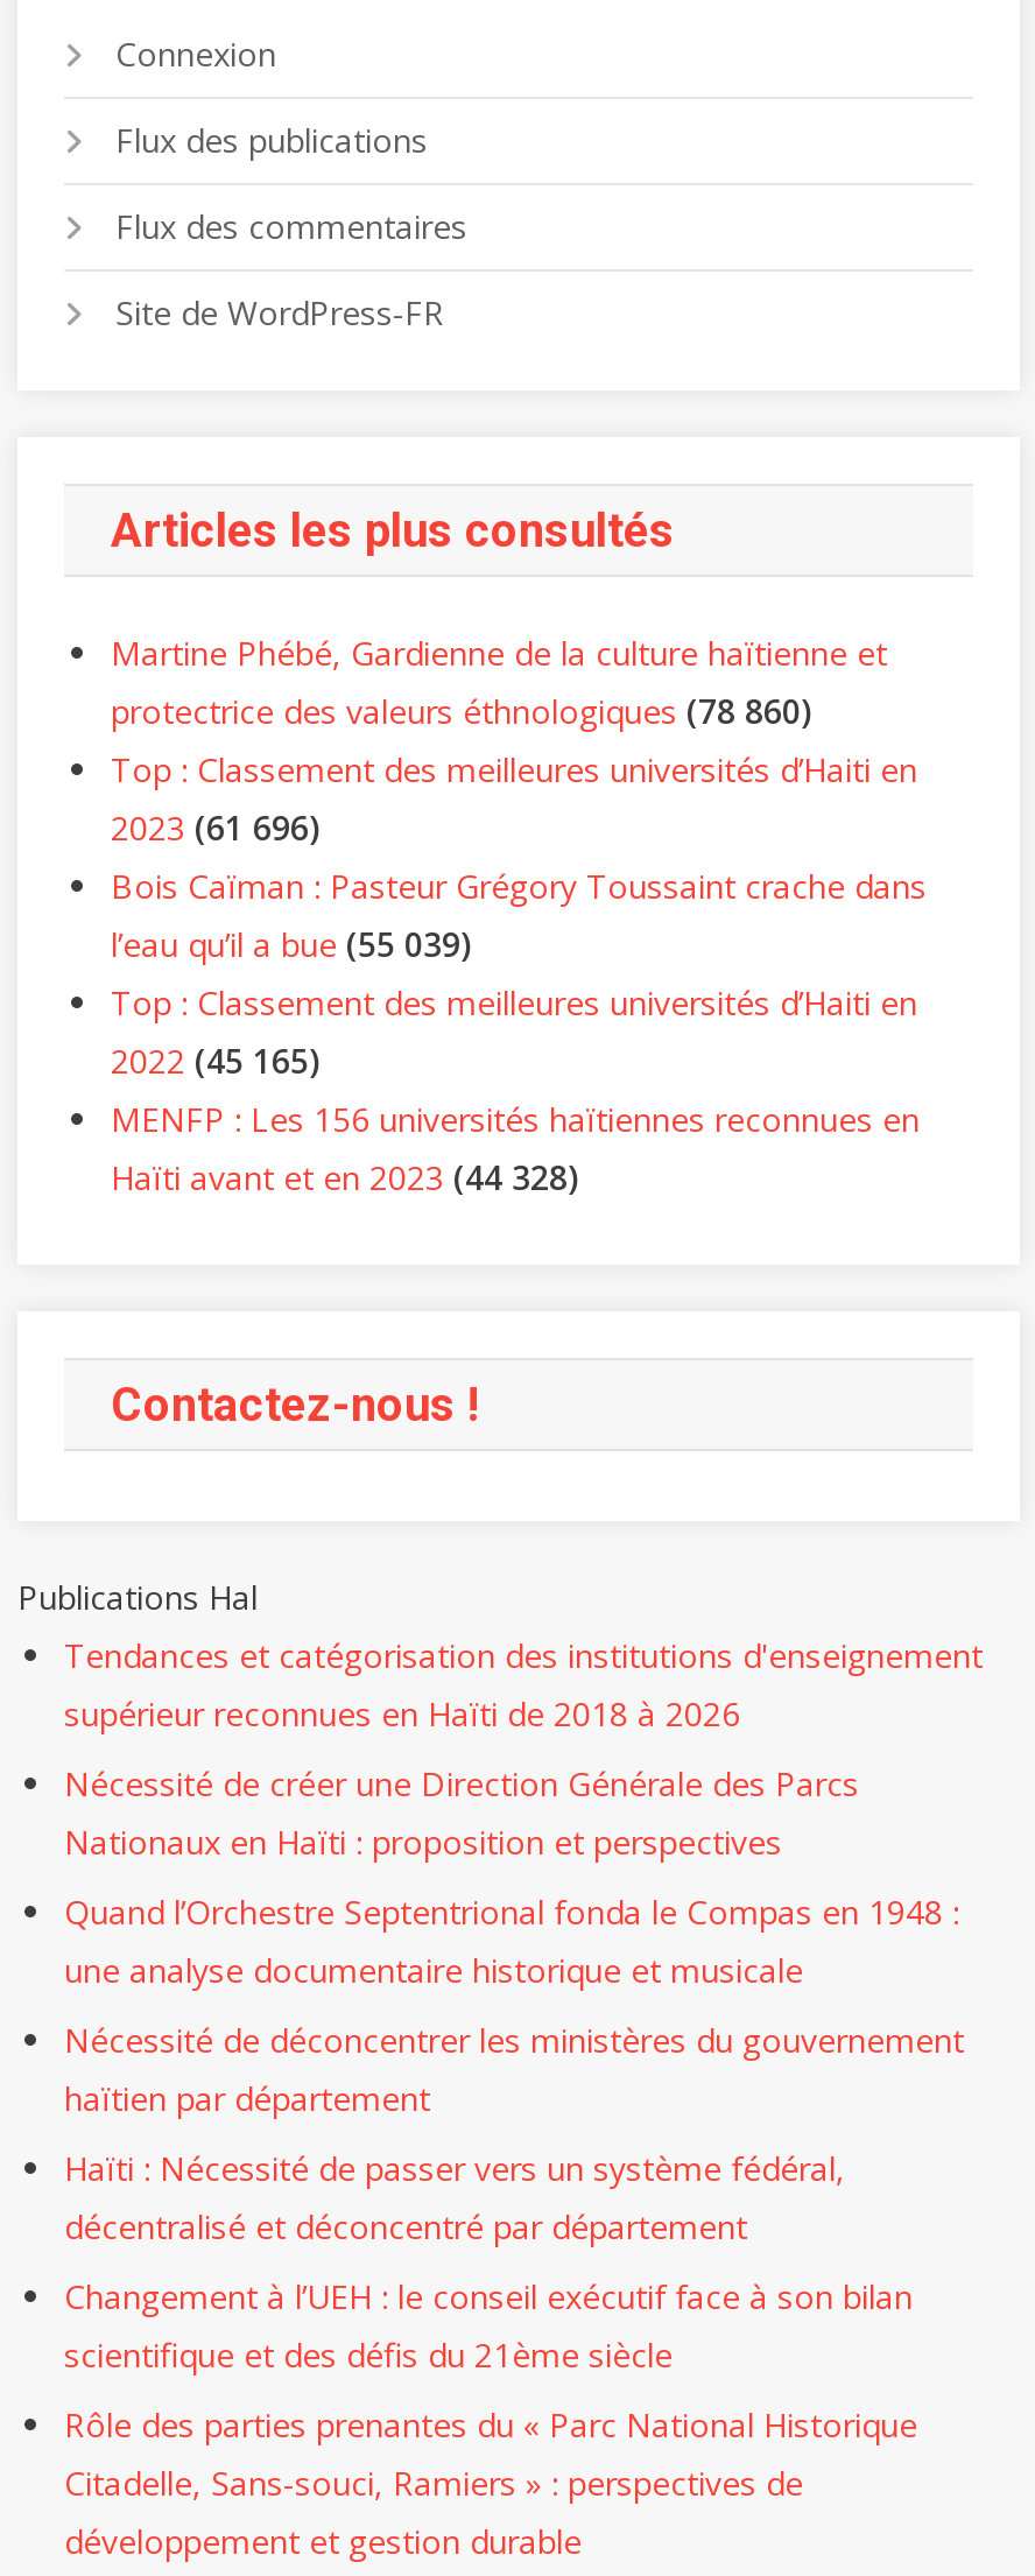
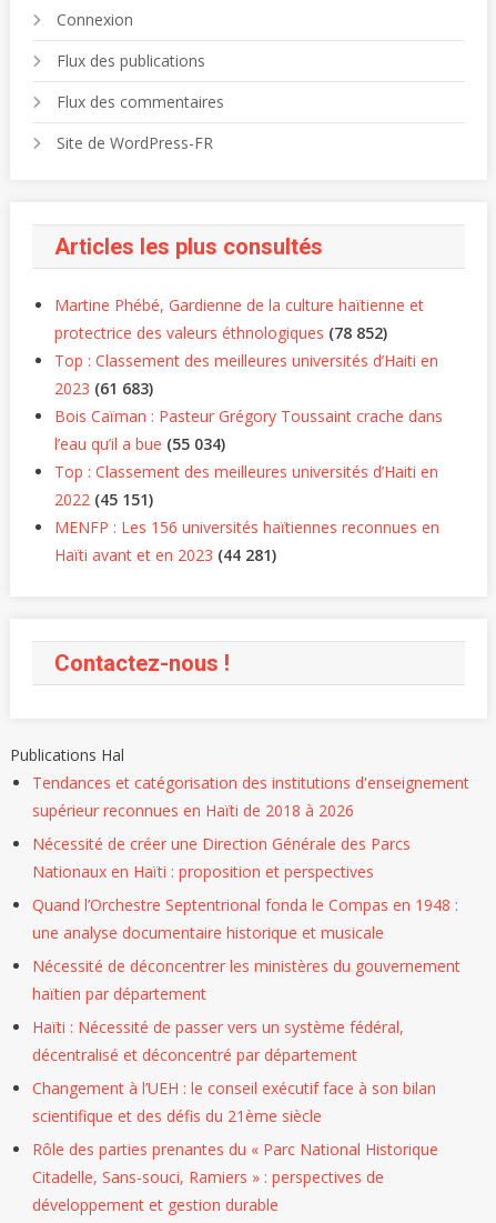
[111,690,810,734] protectrice des valeurs éthnologiques (78 860) -> [54,323,387,344] protectrice des valeurs éthnologiques (78 852)
[111,806,318,851] 2023 (61 696) -> [54,378,153,399] 2023 (61 683)
[111,923,470,967] l’eau qu’il a bue (55 039) -> [54,434,225,455] l’eau qu’il a bue (55 034)
[111,1039,318,1084] 2022 (45 165) -> [54,489,153,510] 2022 (45 151)
[111,1156,577,1200] Haïti avant et en 2023 (44 328) -> [54,545,276,566] Haïti avant et en 2023 (44 281)

